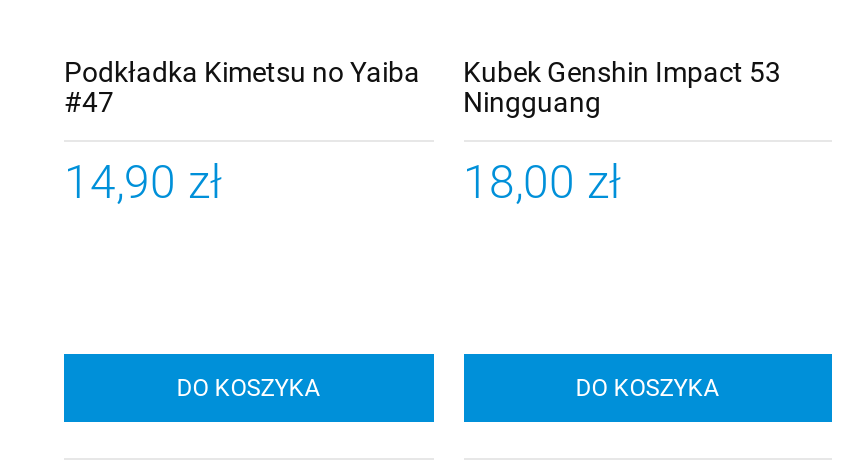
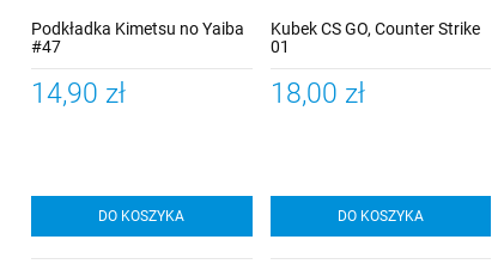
[463,56,781,118] Kubek Genshin Impact 53 | Ningguang -> [270,19,479,56] Kubek CS GO, Counter Strike | 01

